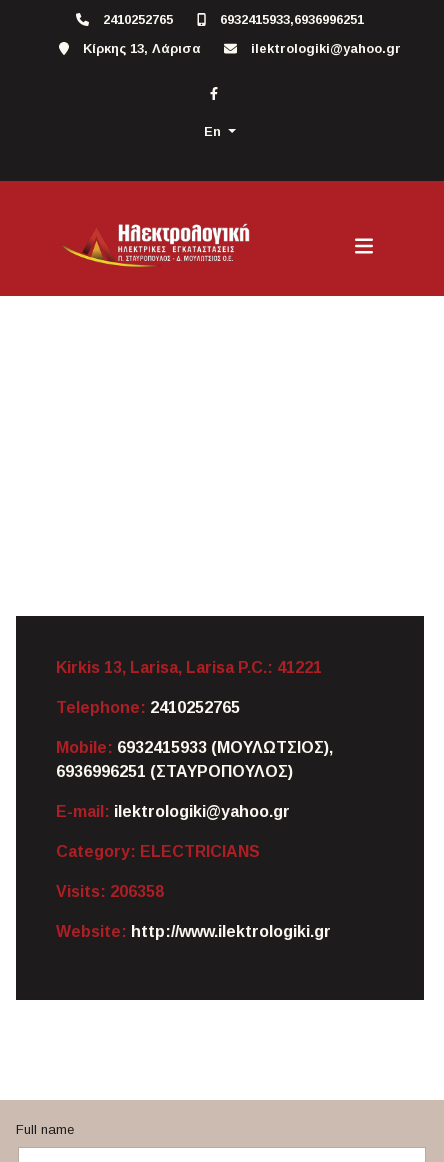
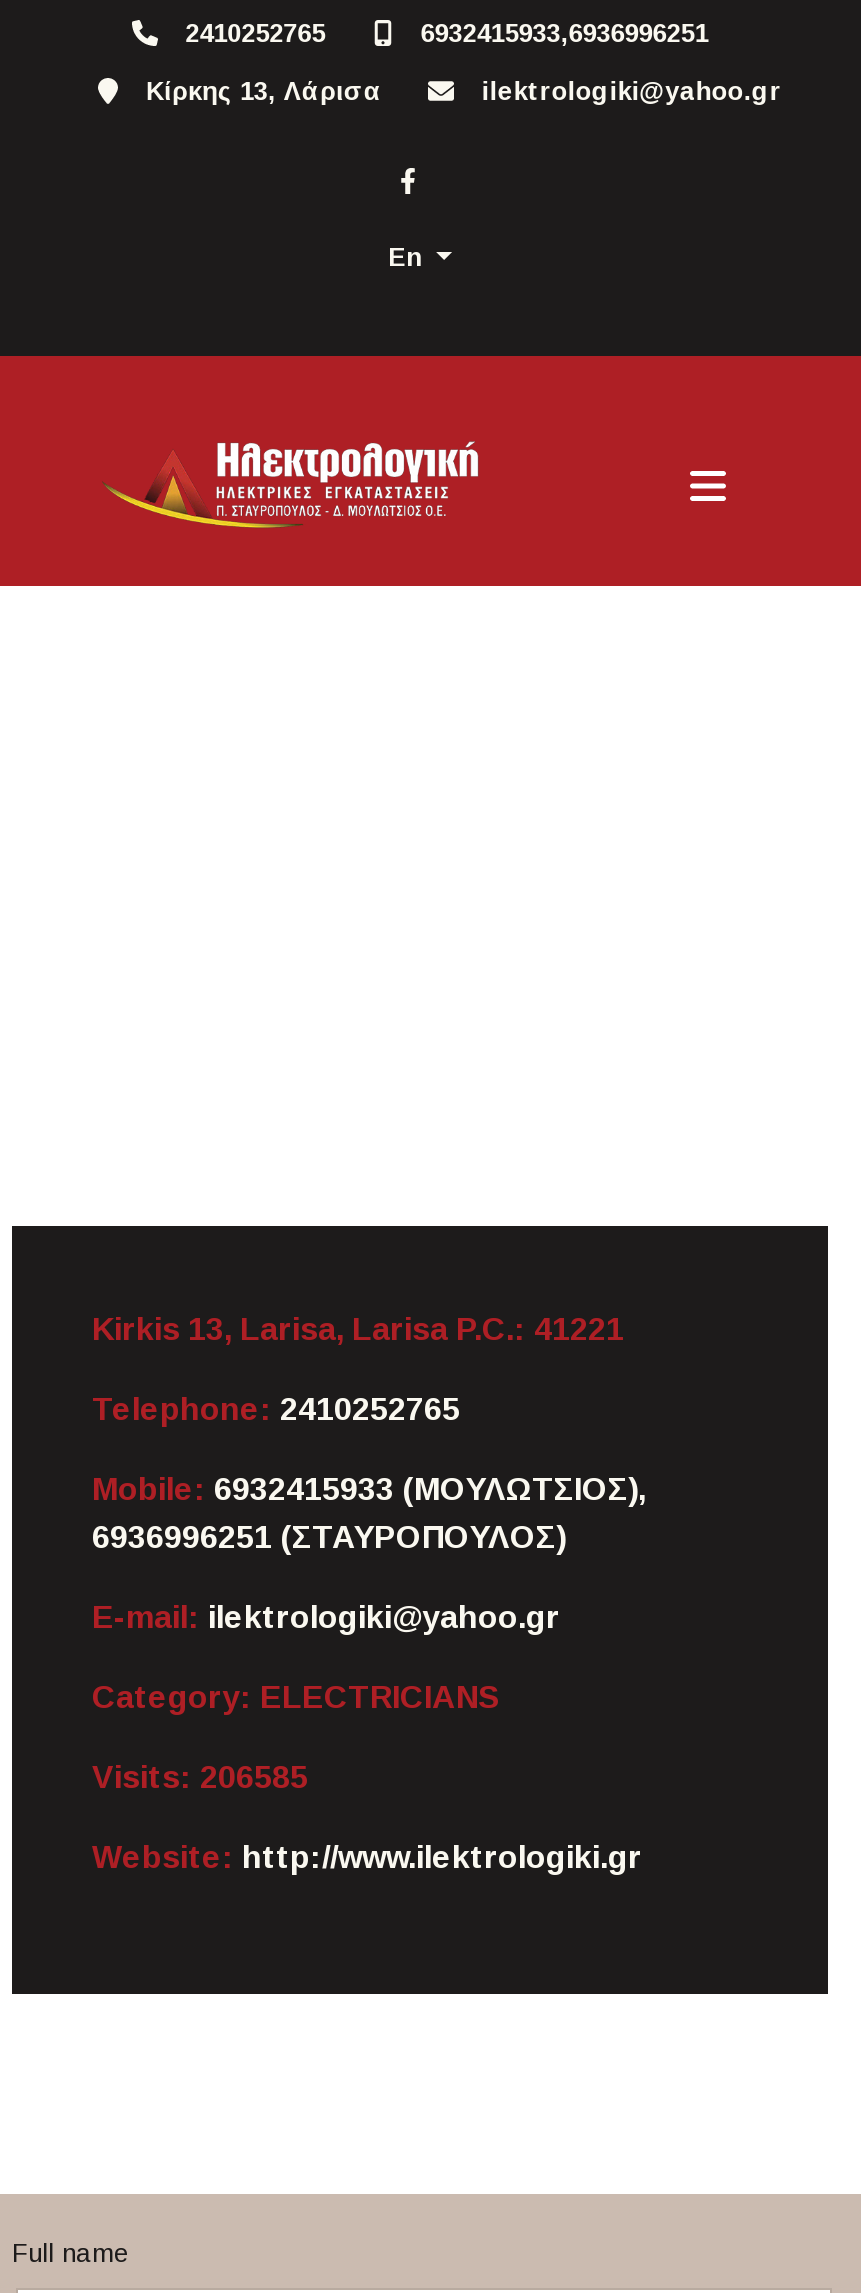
[56,883,164,900] Visits: 206358 -> [92,1760,308,1794] Visits: 206585

